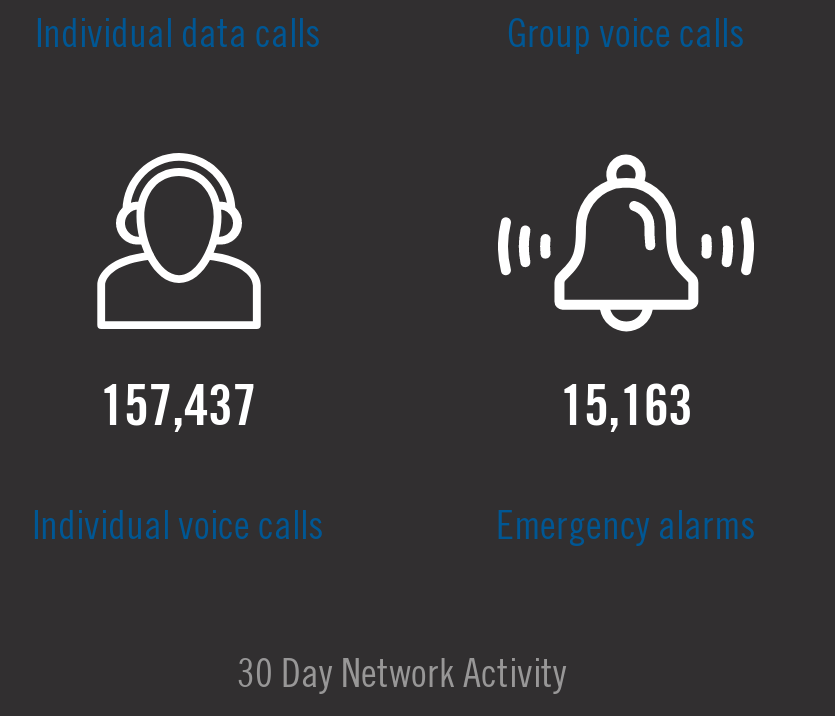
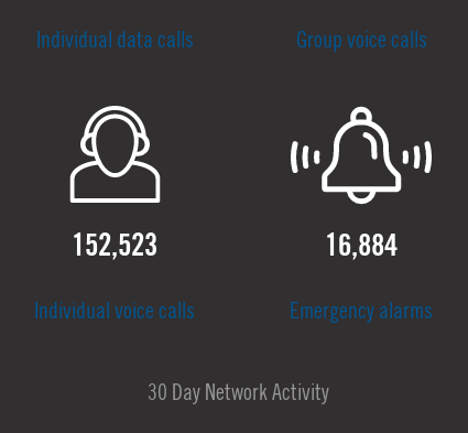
[100,380,256,436] 157,437 -> [72,231,157,262] 152,523
[560,380,692,436] 15,163 -> [325,231,398,262] 16,884

